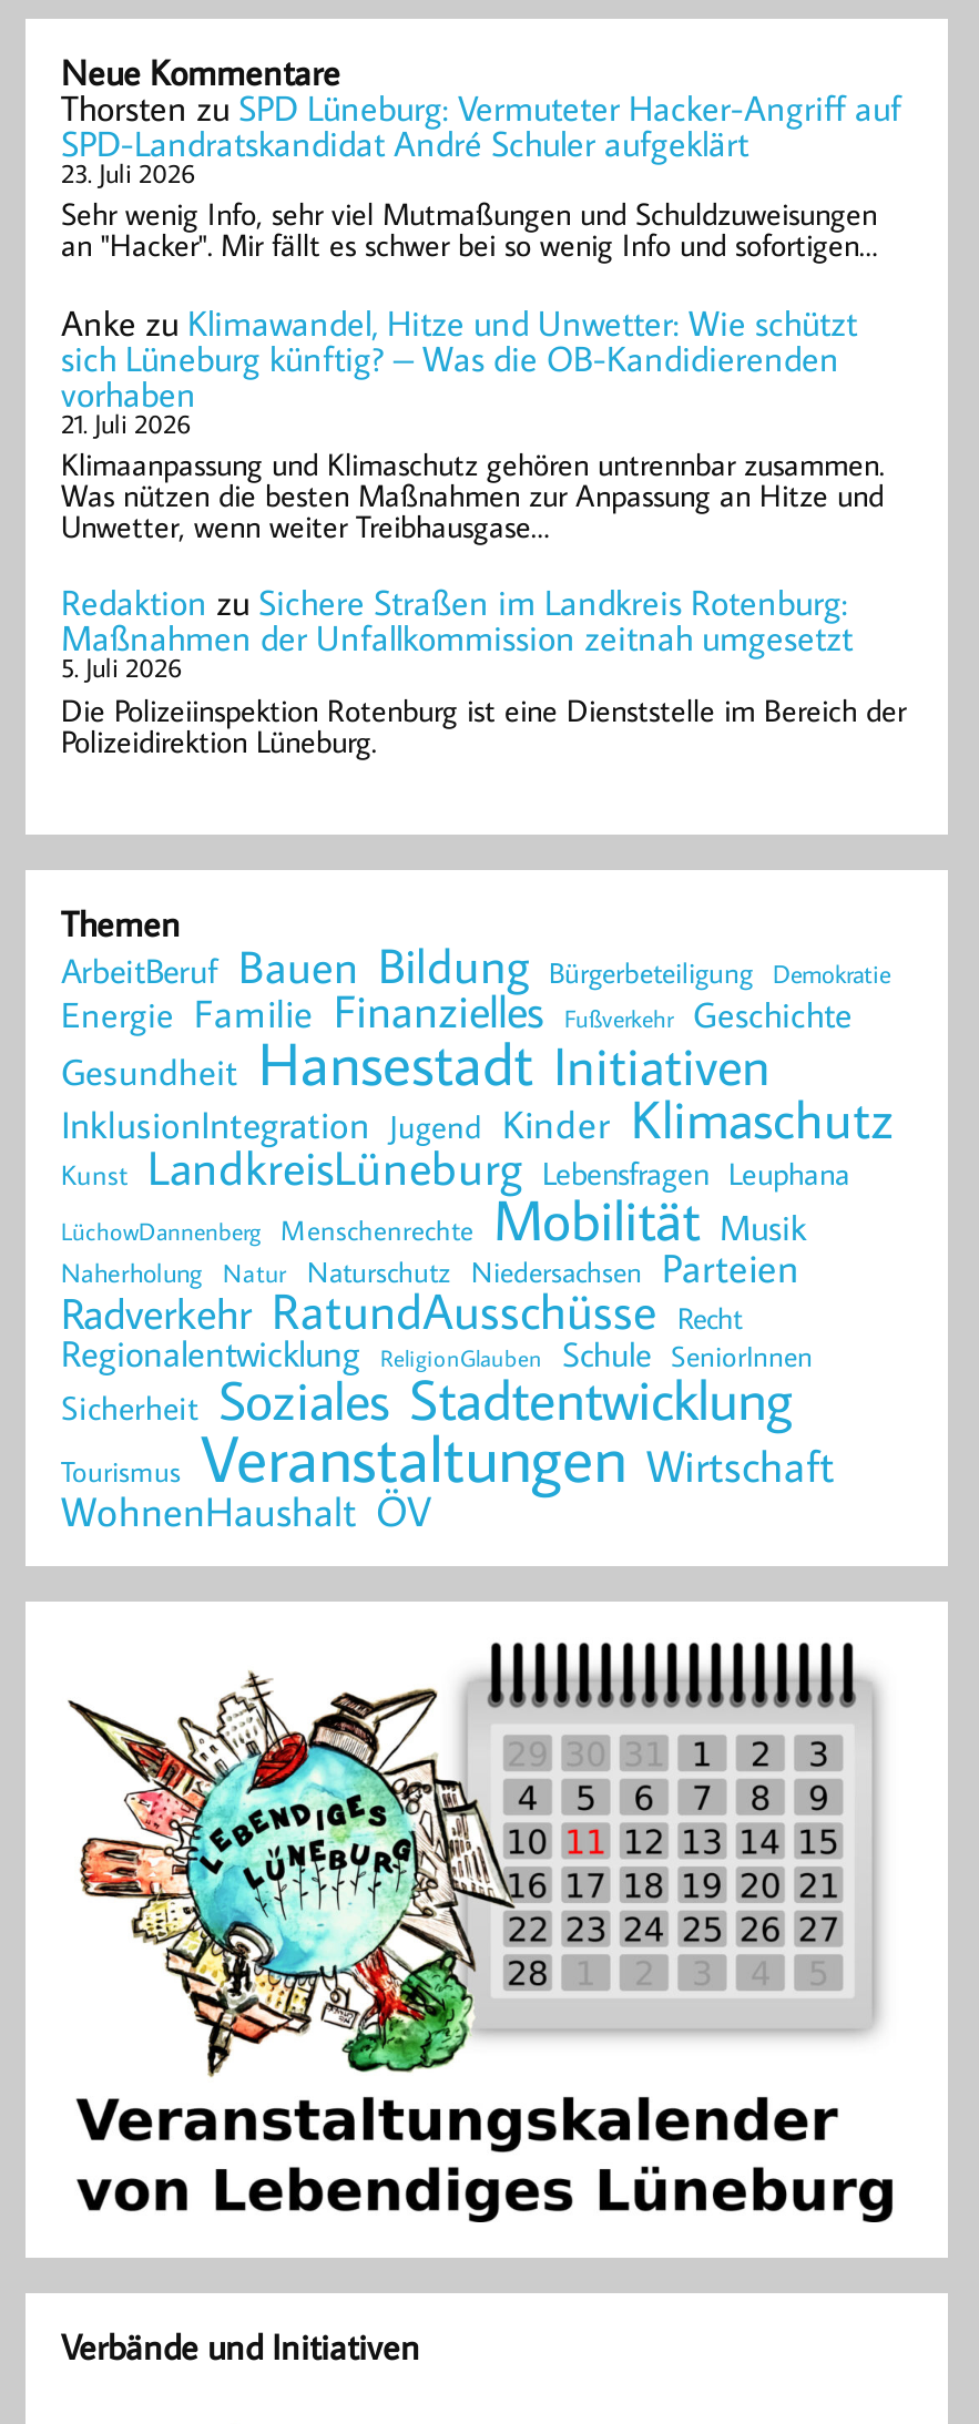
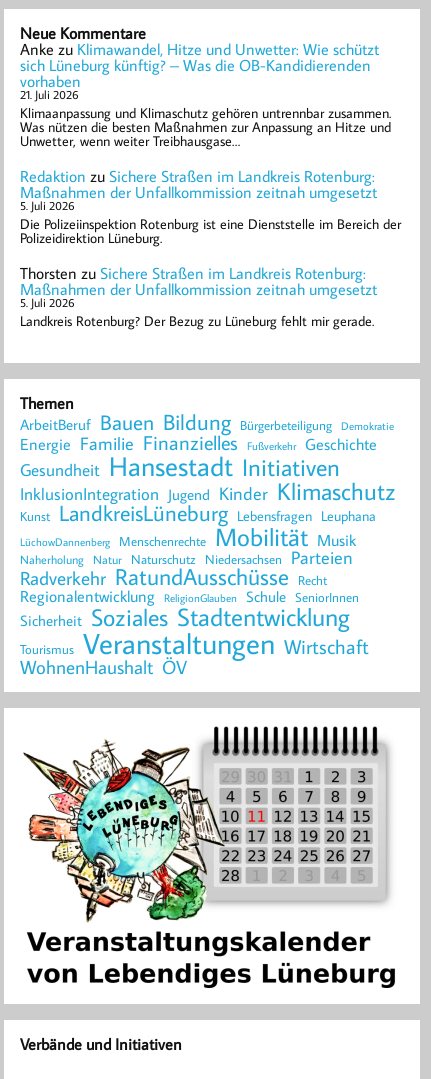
[61,86,901,266] ThorstenzuSPD Lüneburg: Vermuteter Hacker-Angriff auf | SPD-Landratskandidat André Schuler aufgeklärt | 23. Juli 2026 | Sehr wenig Info, sehr viel Mutmaßungen und Schuldzuweisungen | an "Hacker". Mir fällt es schwer bei so wenig Info und sofortigen… -> none
moved [61,300,906,761] -> [20,39,401,247]: Anke zu Klimawandel, Hitze und Unwetter: Wie schützt | sich Lüneburg künftig? – Was die OB-Kandidierenden | vorhaben | ... | Die Polizeiinspektion Rotenburg ist eine Dienststelle im Bereich der | Polizeidirektion Lüneburg.
none -> [20,263,377,330] Thorsten zu Sichere Straßen im Landkreis Rotenburg: | Maßnahmen der Unfallkommission zeitnah umgesetzt | 5. Juli 2026 | Landkreis Rotenburg? Der Bezug zu Lüneburg fehlt mir gerade.

